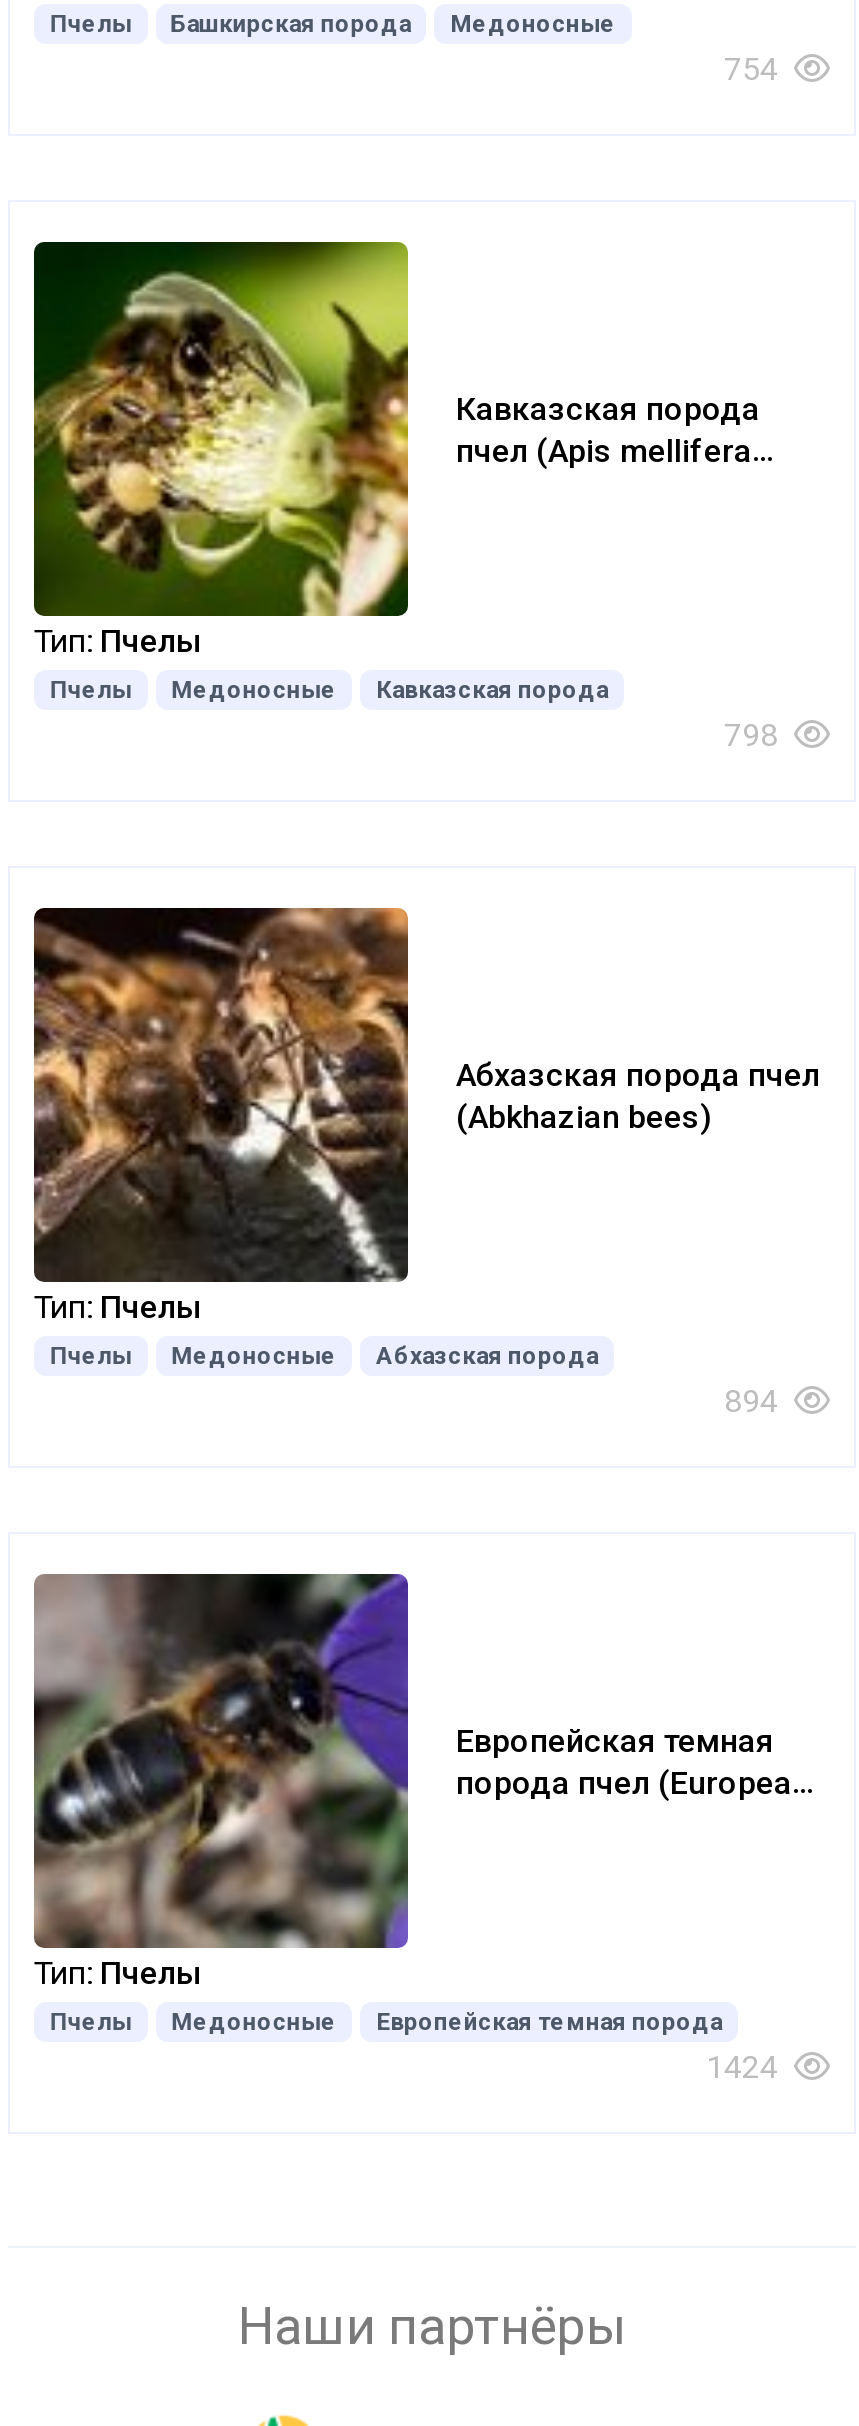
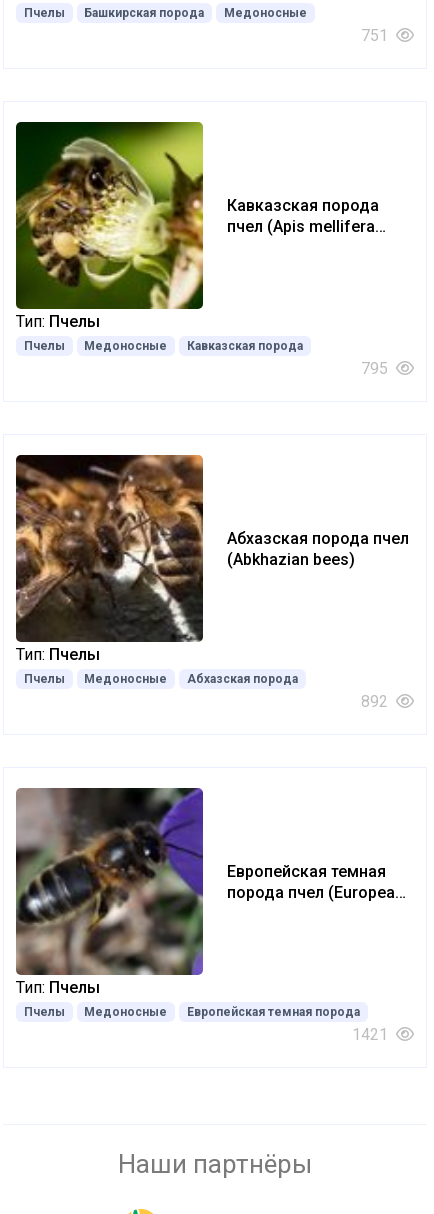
[724,50,794,88] 754 -> [361,26,396,45] 751
[724,716,794,754] 798 -> [361,359,396,378] 795
[724,1382,794,1420] 894 -> [361,692,396,711] 892
[706,2048,794,2086] 1424 -> [352,1025,396,1044] 1421

